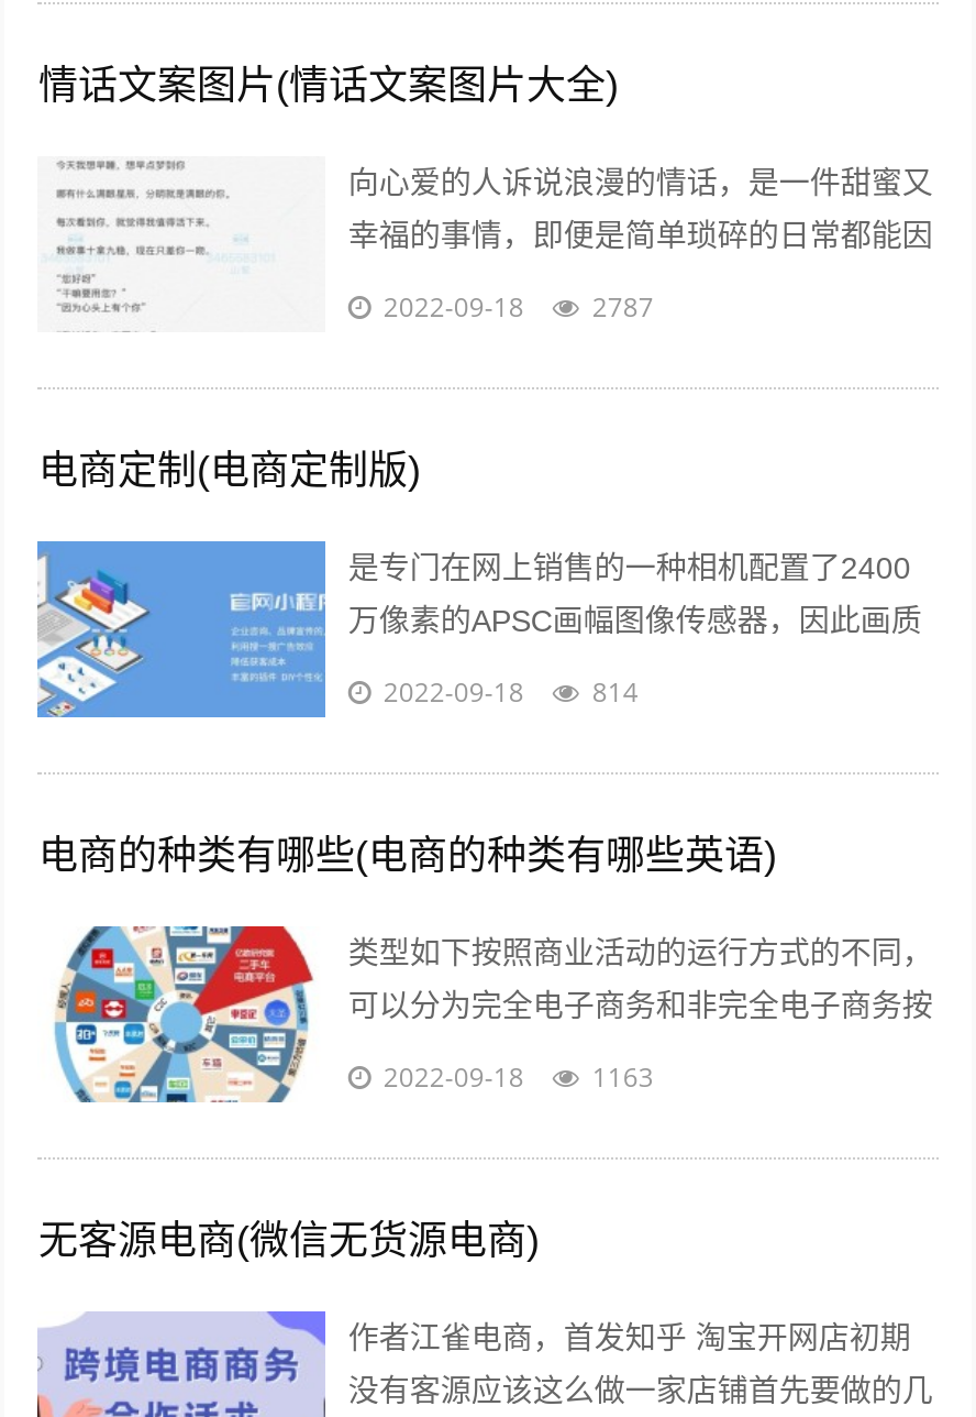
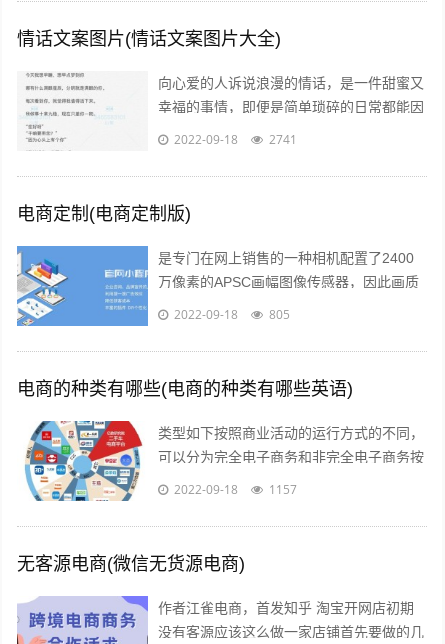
[592,288,654,325] 2787 -> [269,131,297,148] 2741
[592,673,638,710] 814 -> [269,306,290,323] 805
[592,1058,654,1096] 1163 -> [269,481,297,498] 1157

